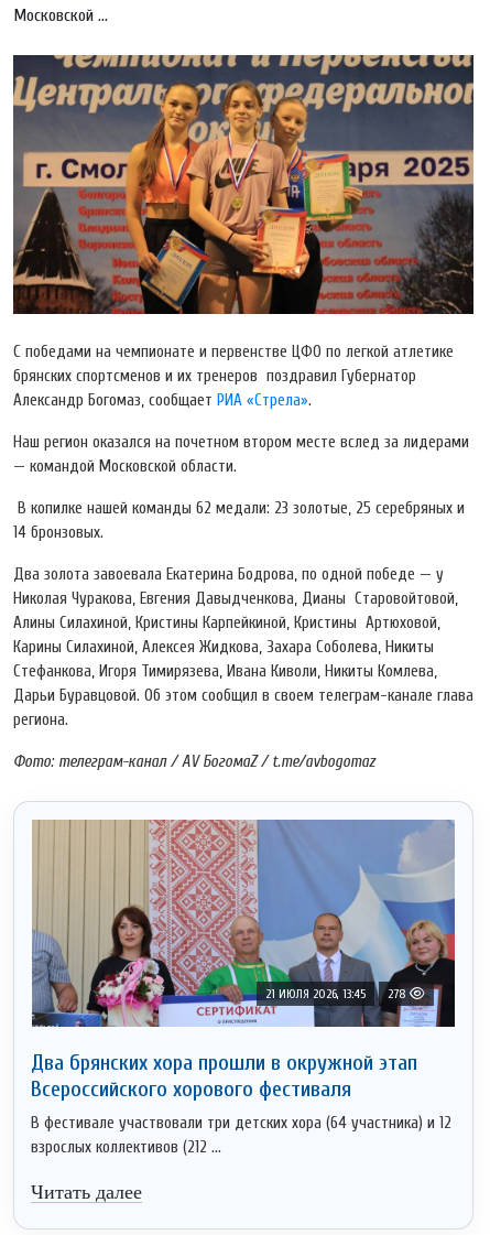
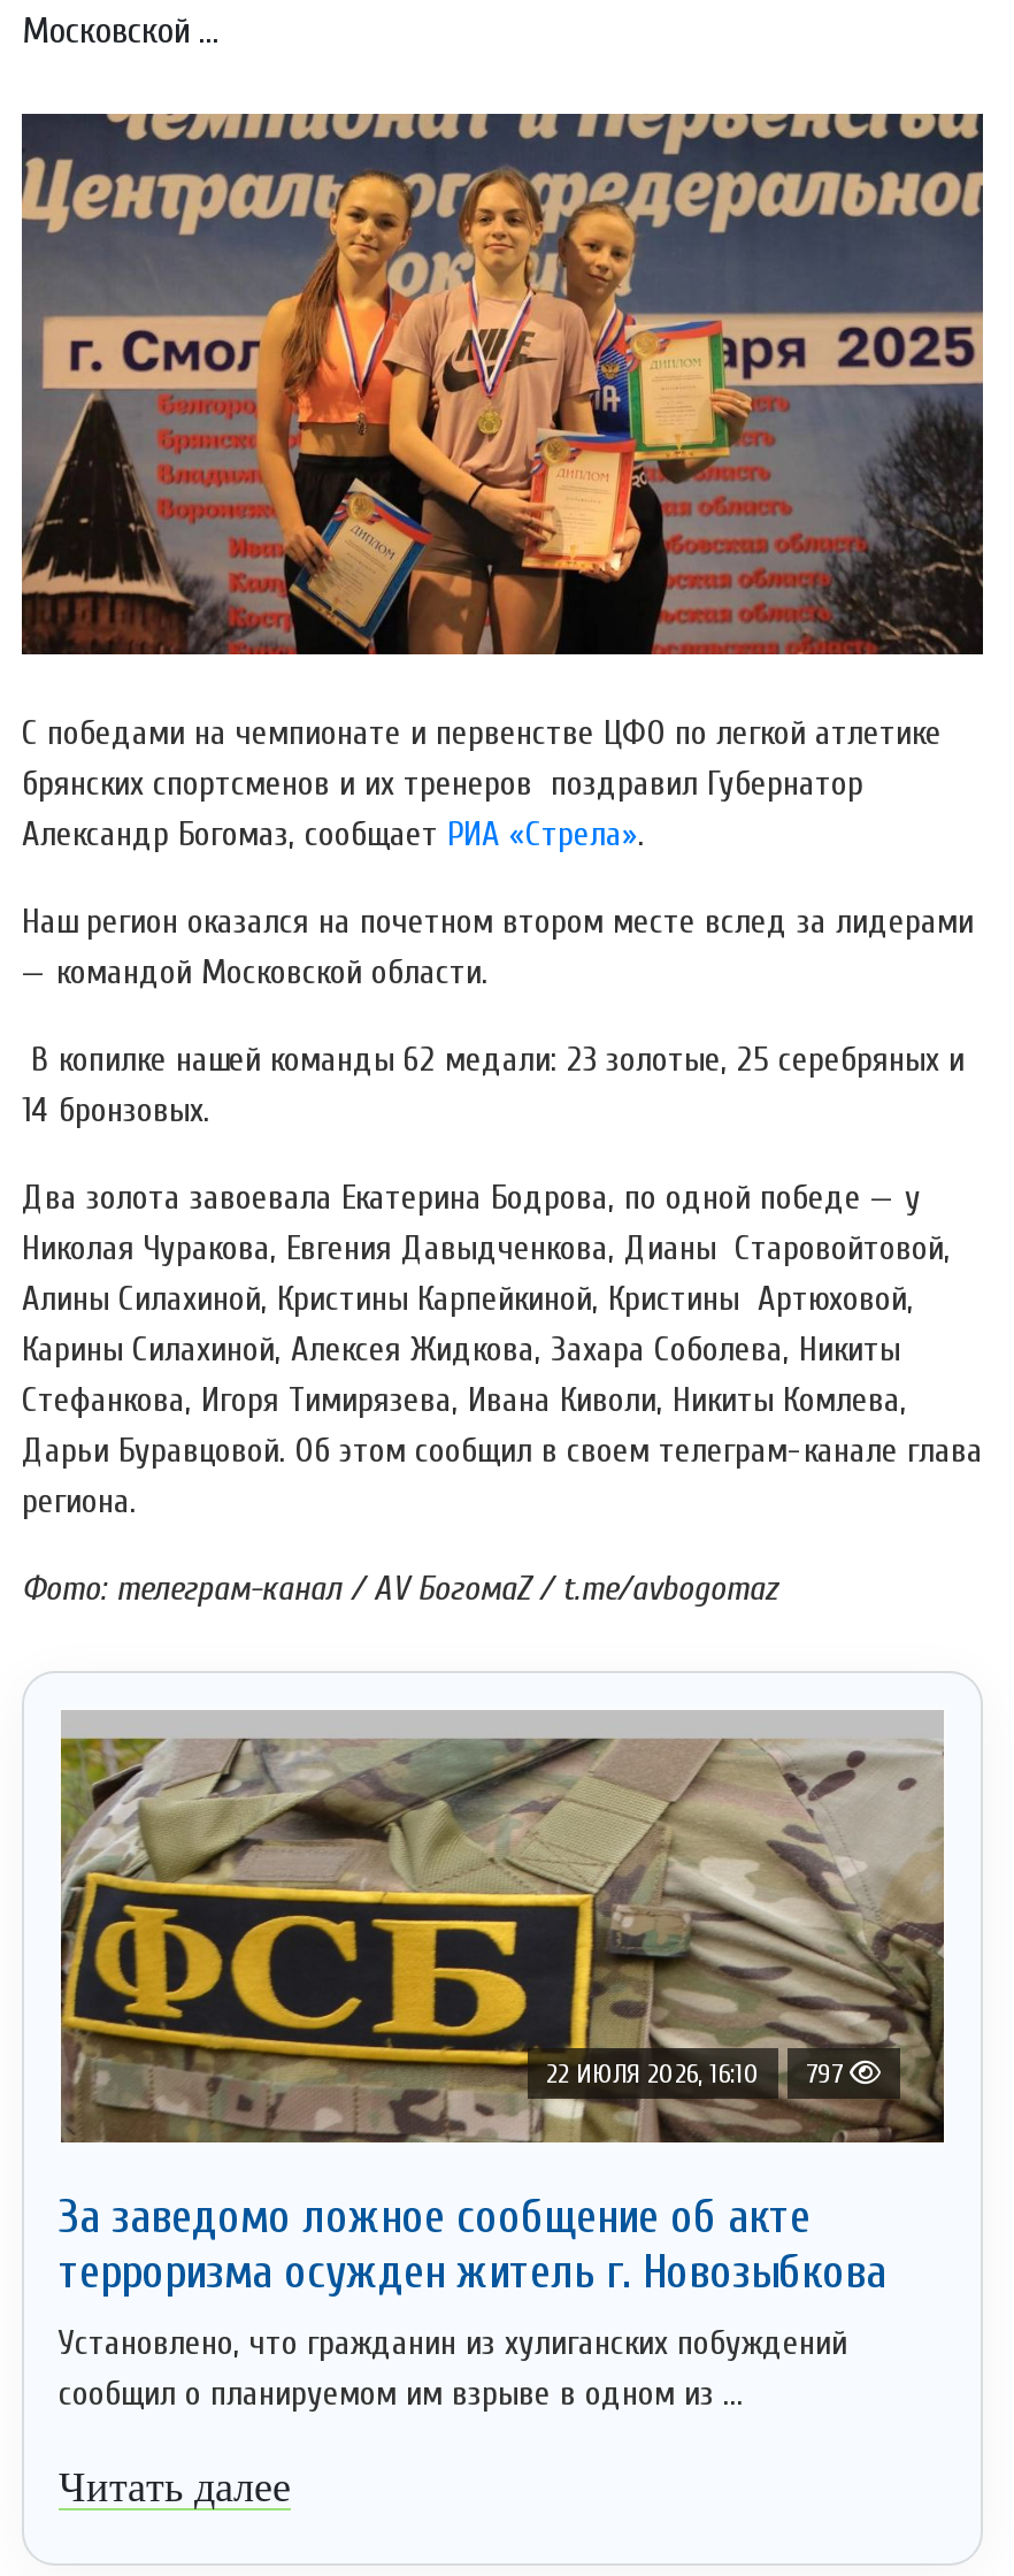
[31,820,456,1028] [image] | 21 ИЮЛЯ 2026, 13:45 | 278 -> [59,1712,946,2145] [image] | 22 ИЮЛЯ 2026, 16:10 | 797
[31,1050,417,1101] Два брянских хора прошли в окружной этап | Всероссийского хорового фестиваля -> [59,2190,886,2298] За заведомо ложное сообщение об акте | терроризма осужден житель г. Новозыбкова
[31,1113,451,1156] В фестивале участвовали три детских хора (64 участника) и 12 | взрослых коллективов (212 ... -> [59,2323,847,2413] Установлено, что гражданин из хулиганских побуждений | сообщил о планируемом им взрыве в одном из ...

